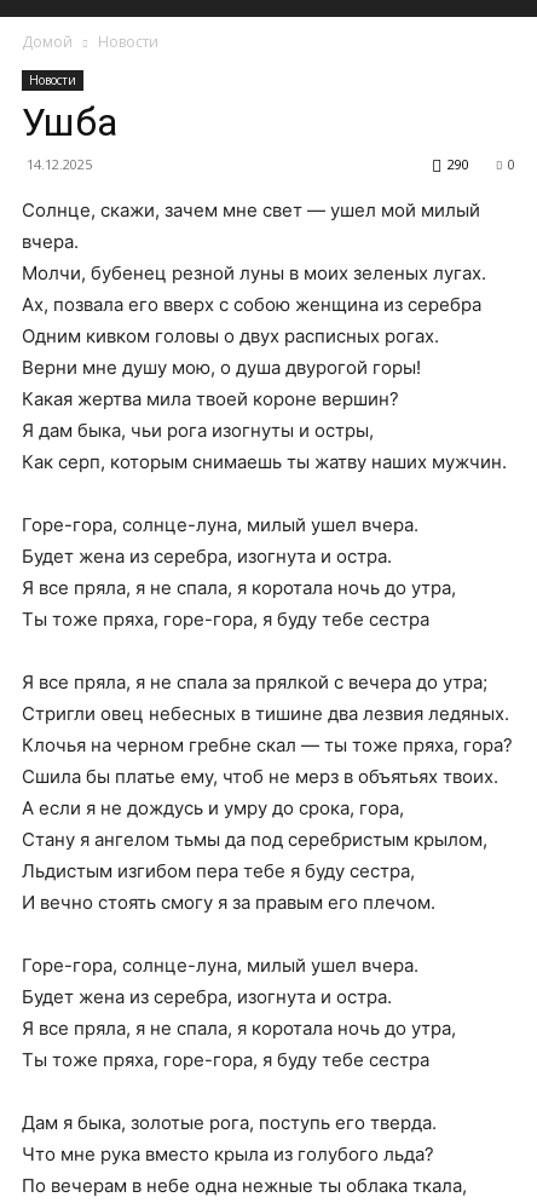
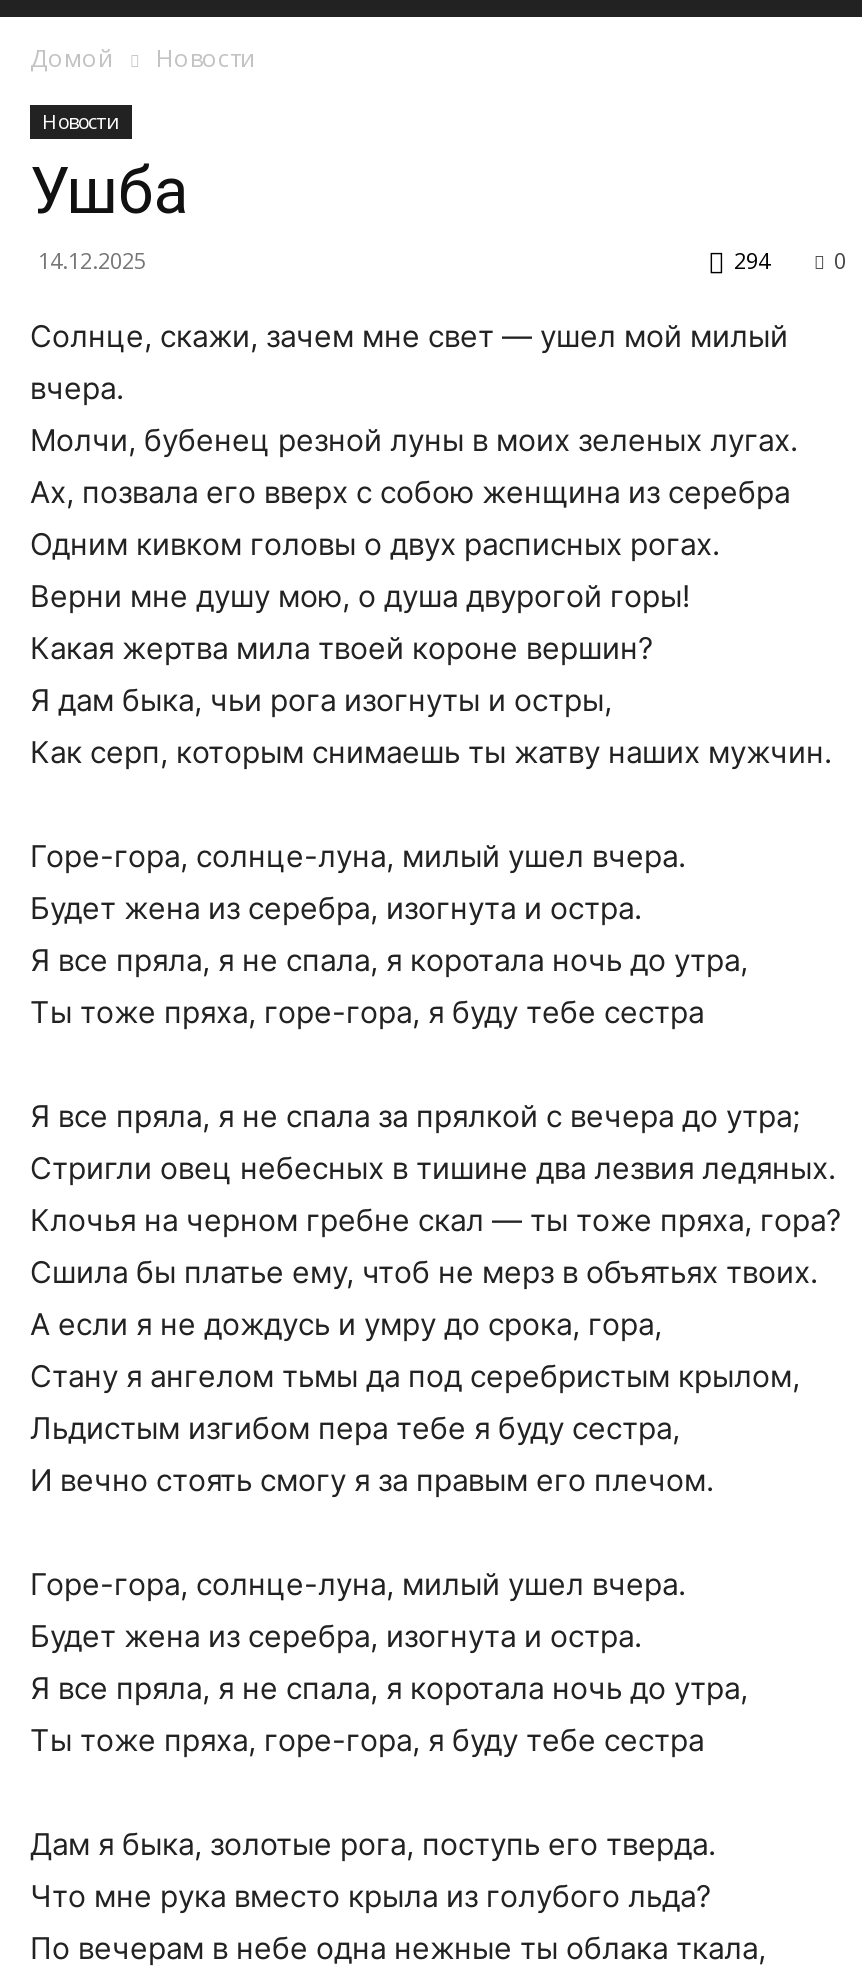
[447,155,469,173] 290 -> [734,245,770,275] 294

